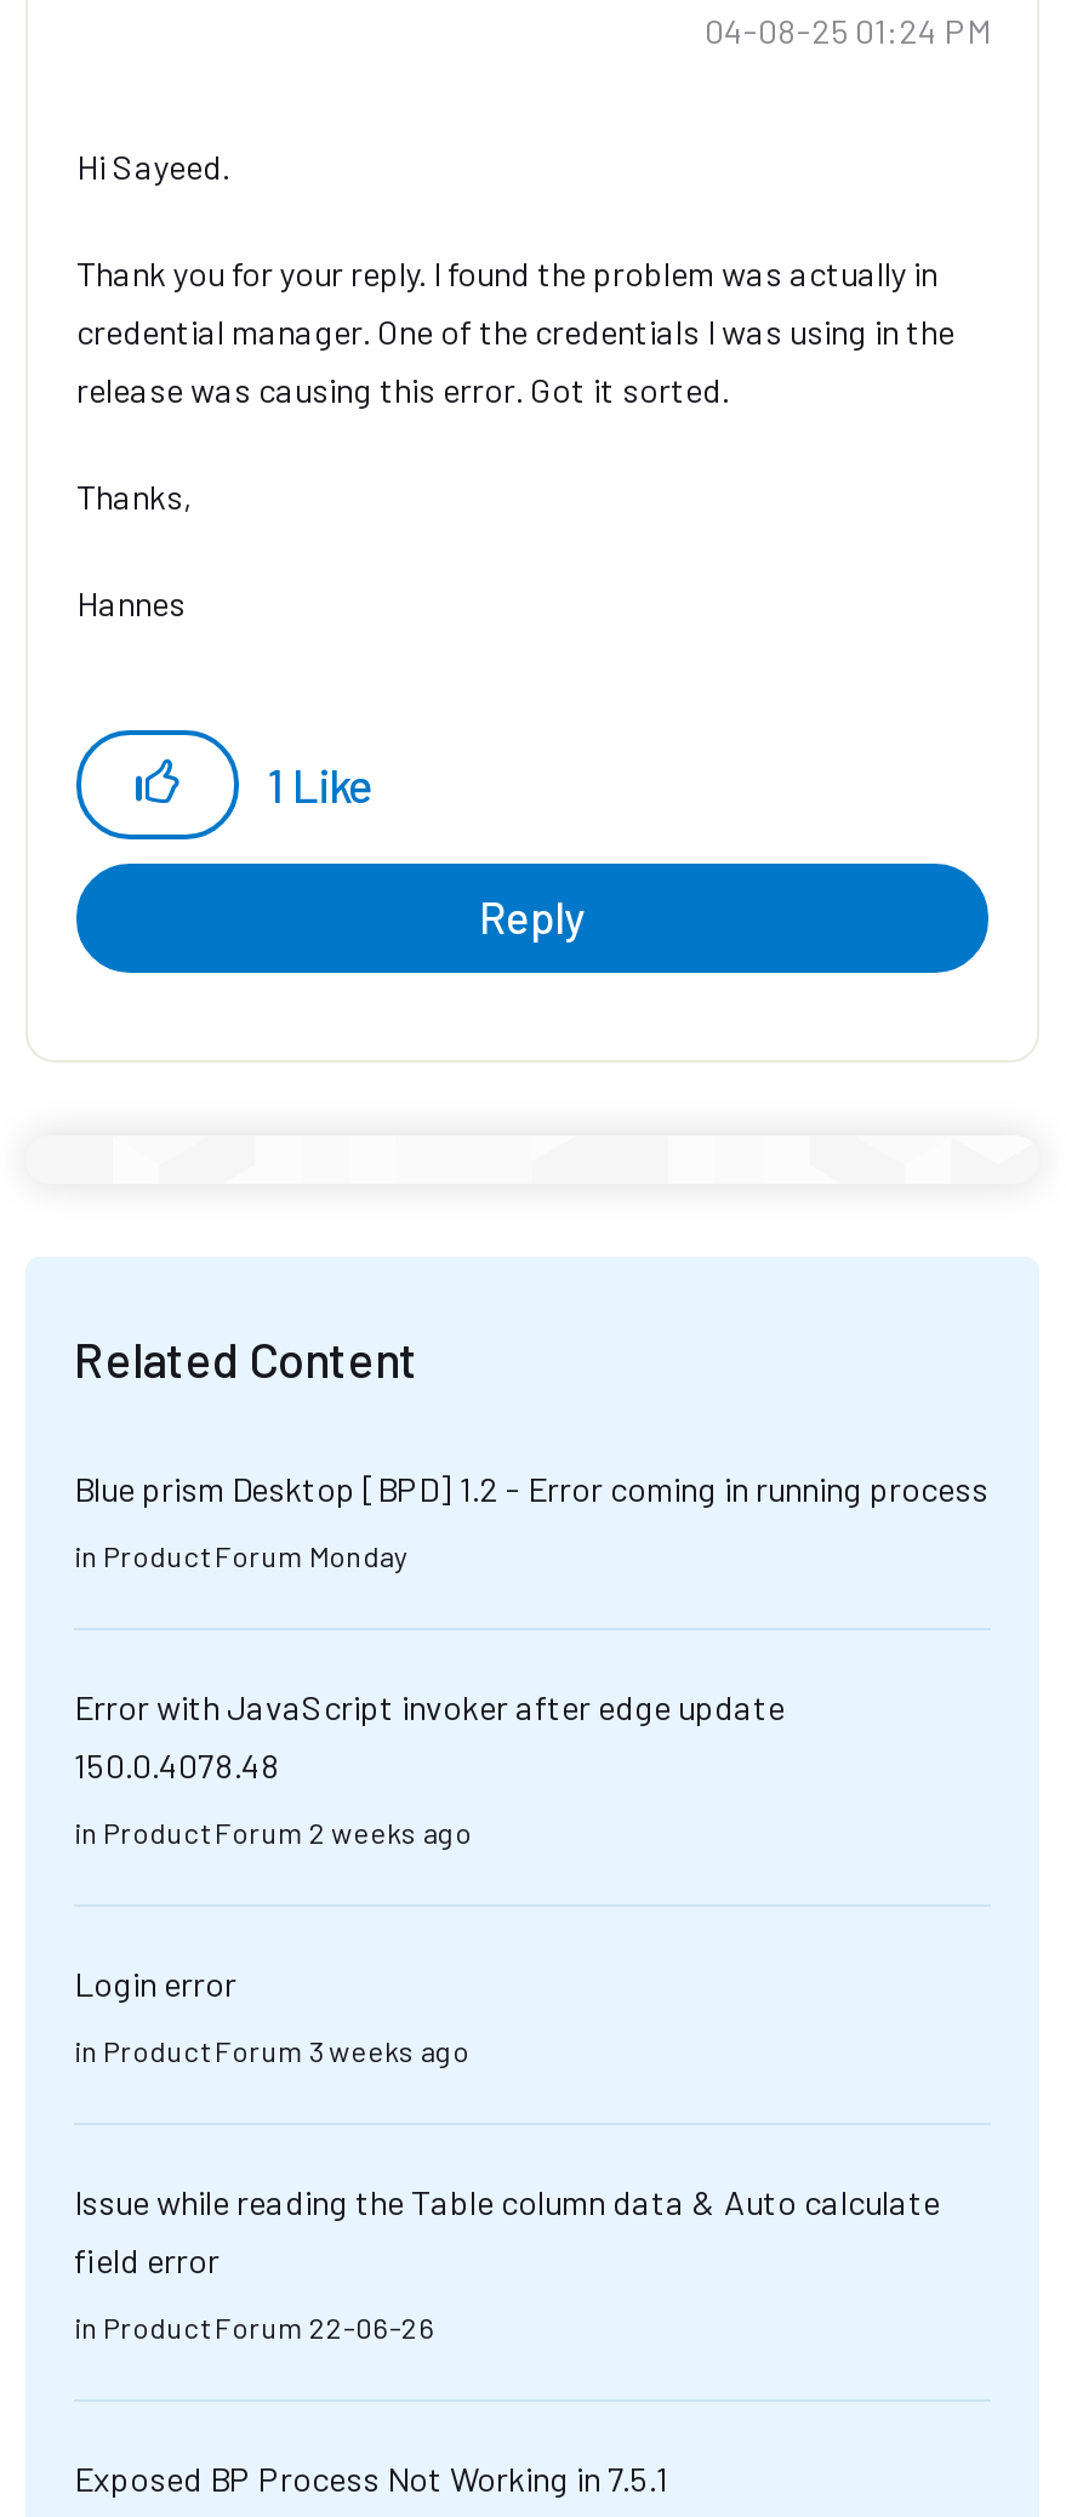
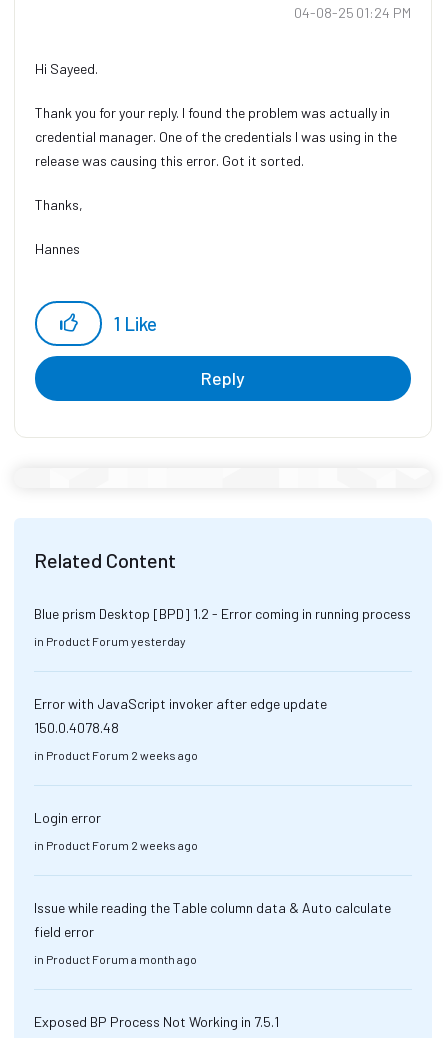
[74,1538,409,1572] in Product Forum Monday -> [34,634,186,648] in Product Forum yesterday
[74,2033,469,2067] in Product Forum 3 weeks ago -> [34,838,198,852] in Product Forum 2 weeks ago
[74,2310,435,2344] in Product Forum 22-06-26 -> [34,952,197,966] in Product Forum a month ago

